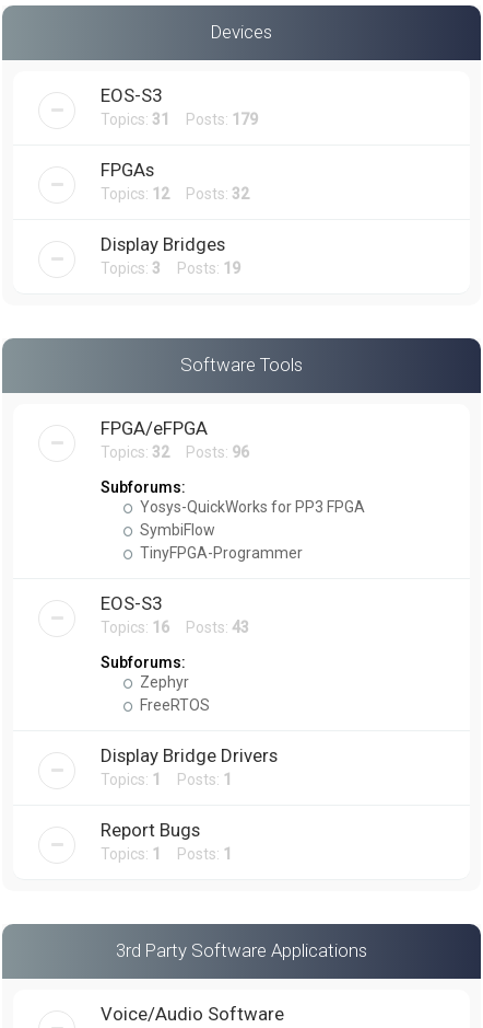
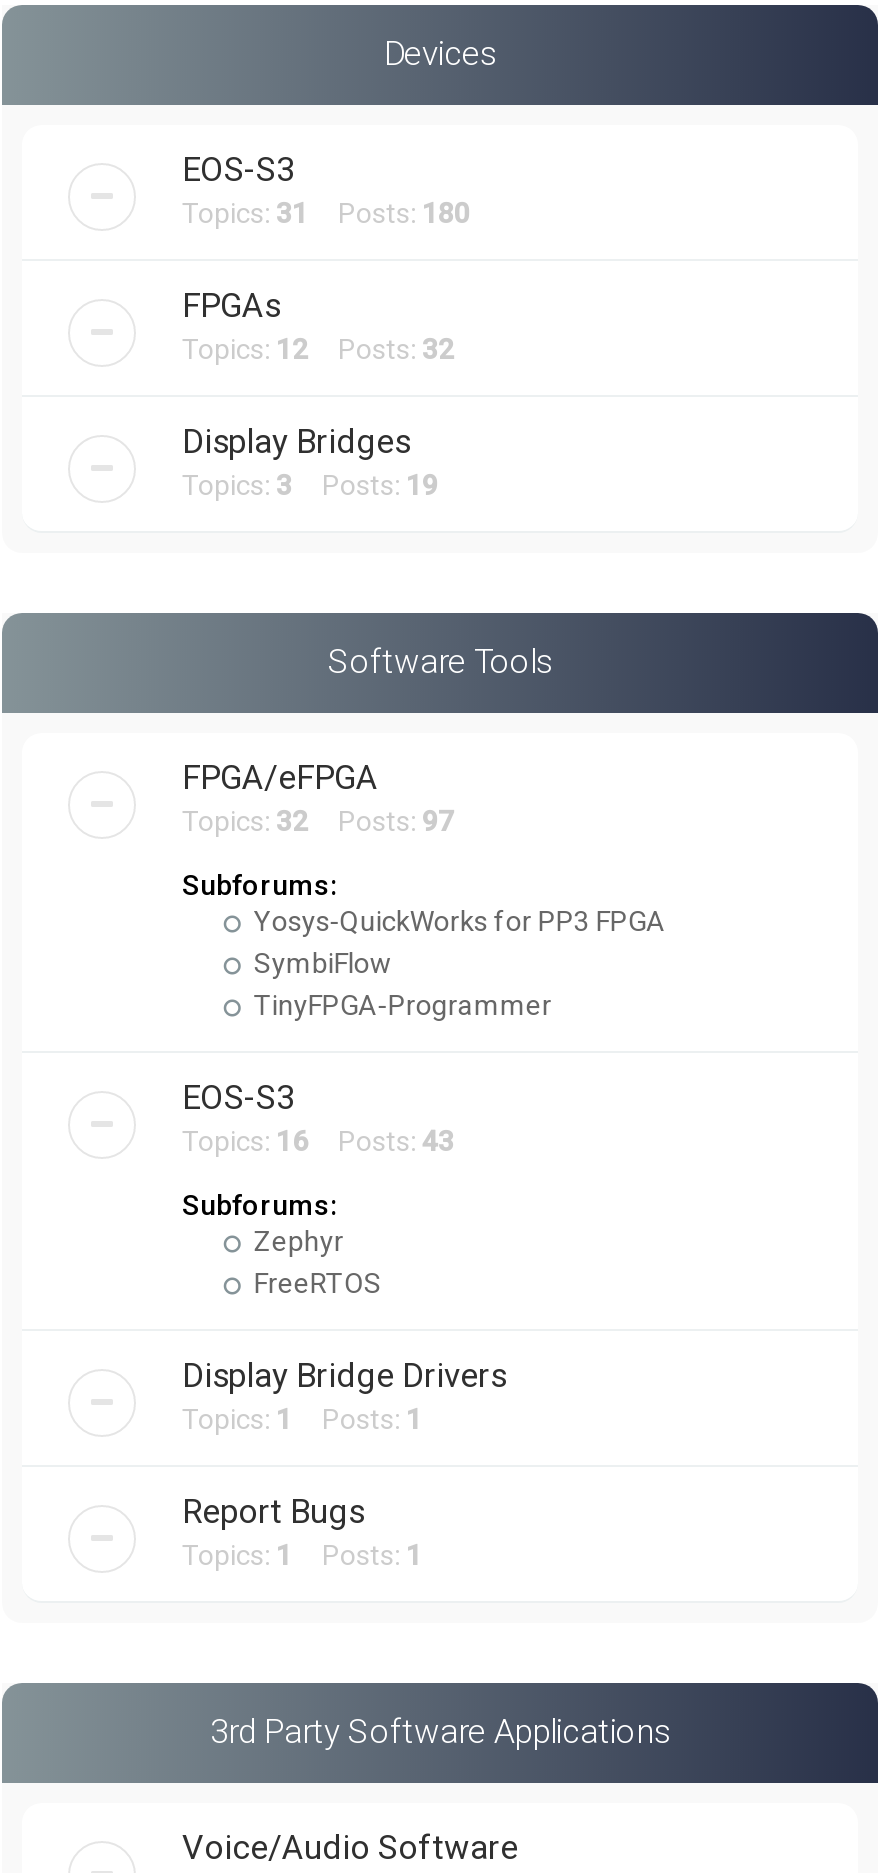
[101,111,258,128] Topics: 31 Posts: 179 -> [182,197,470,229] Topics: 31 Posts: 180
[101,443,249,461] Topics: 32 Posts: 96 -> [182,805,454,837] Topics: 32 Posts: 97

